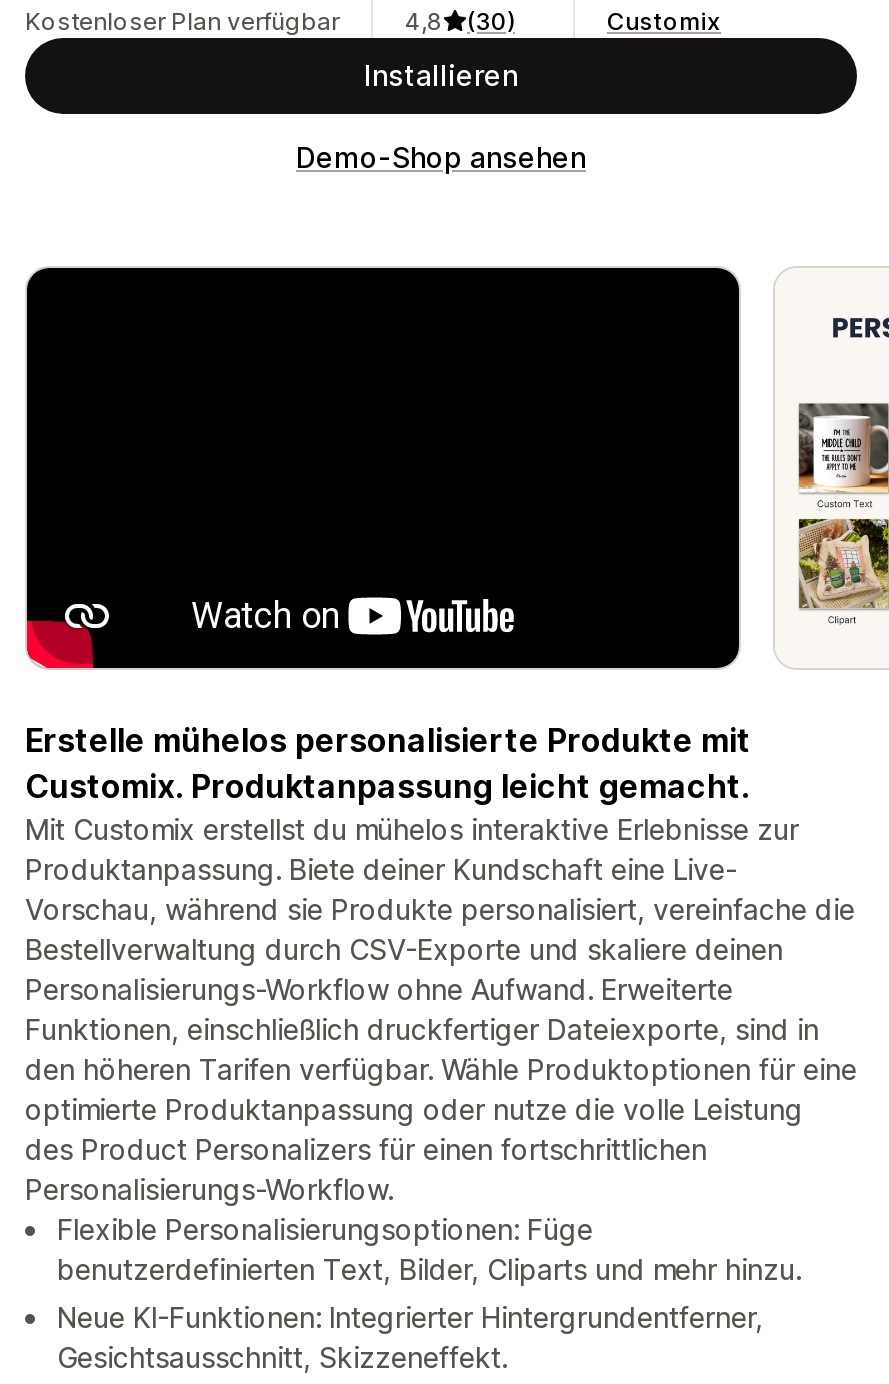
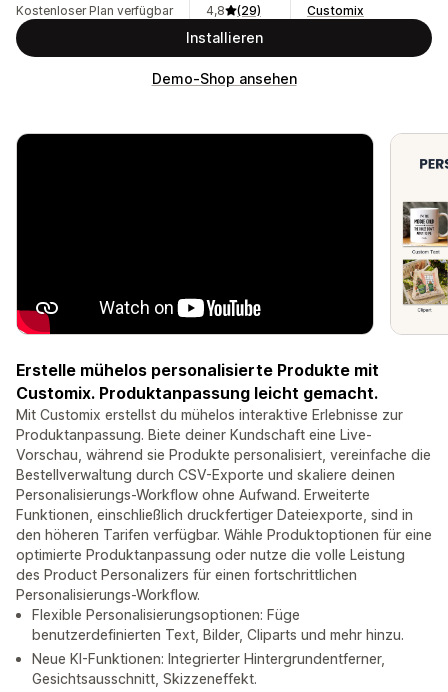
[405,6,515,36] 4,8 (30) -> [206,3,261,18] 4,8 (29)

